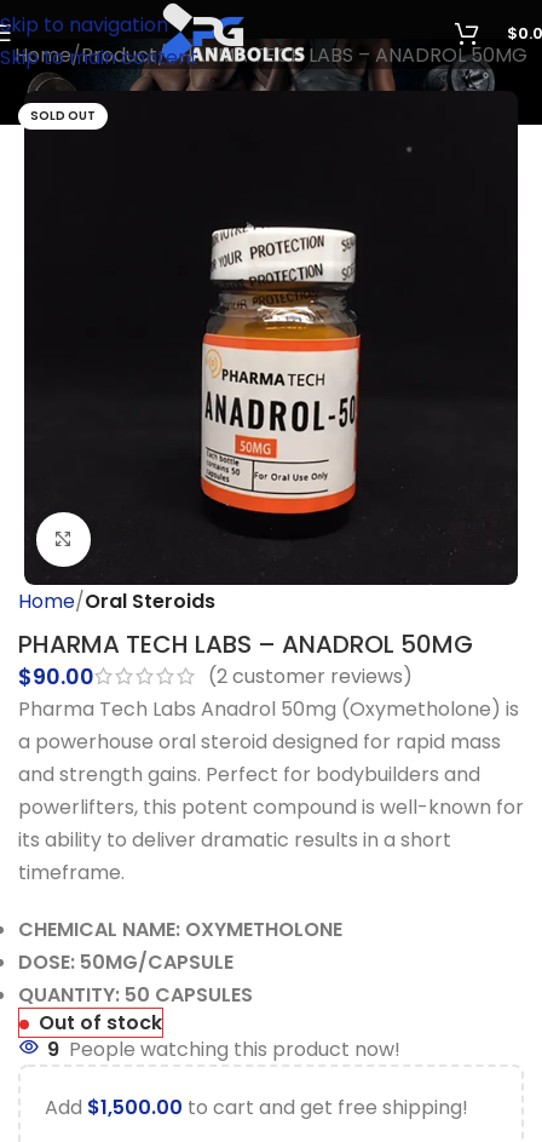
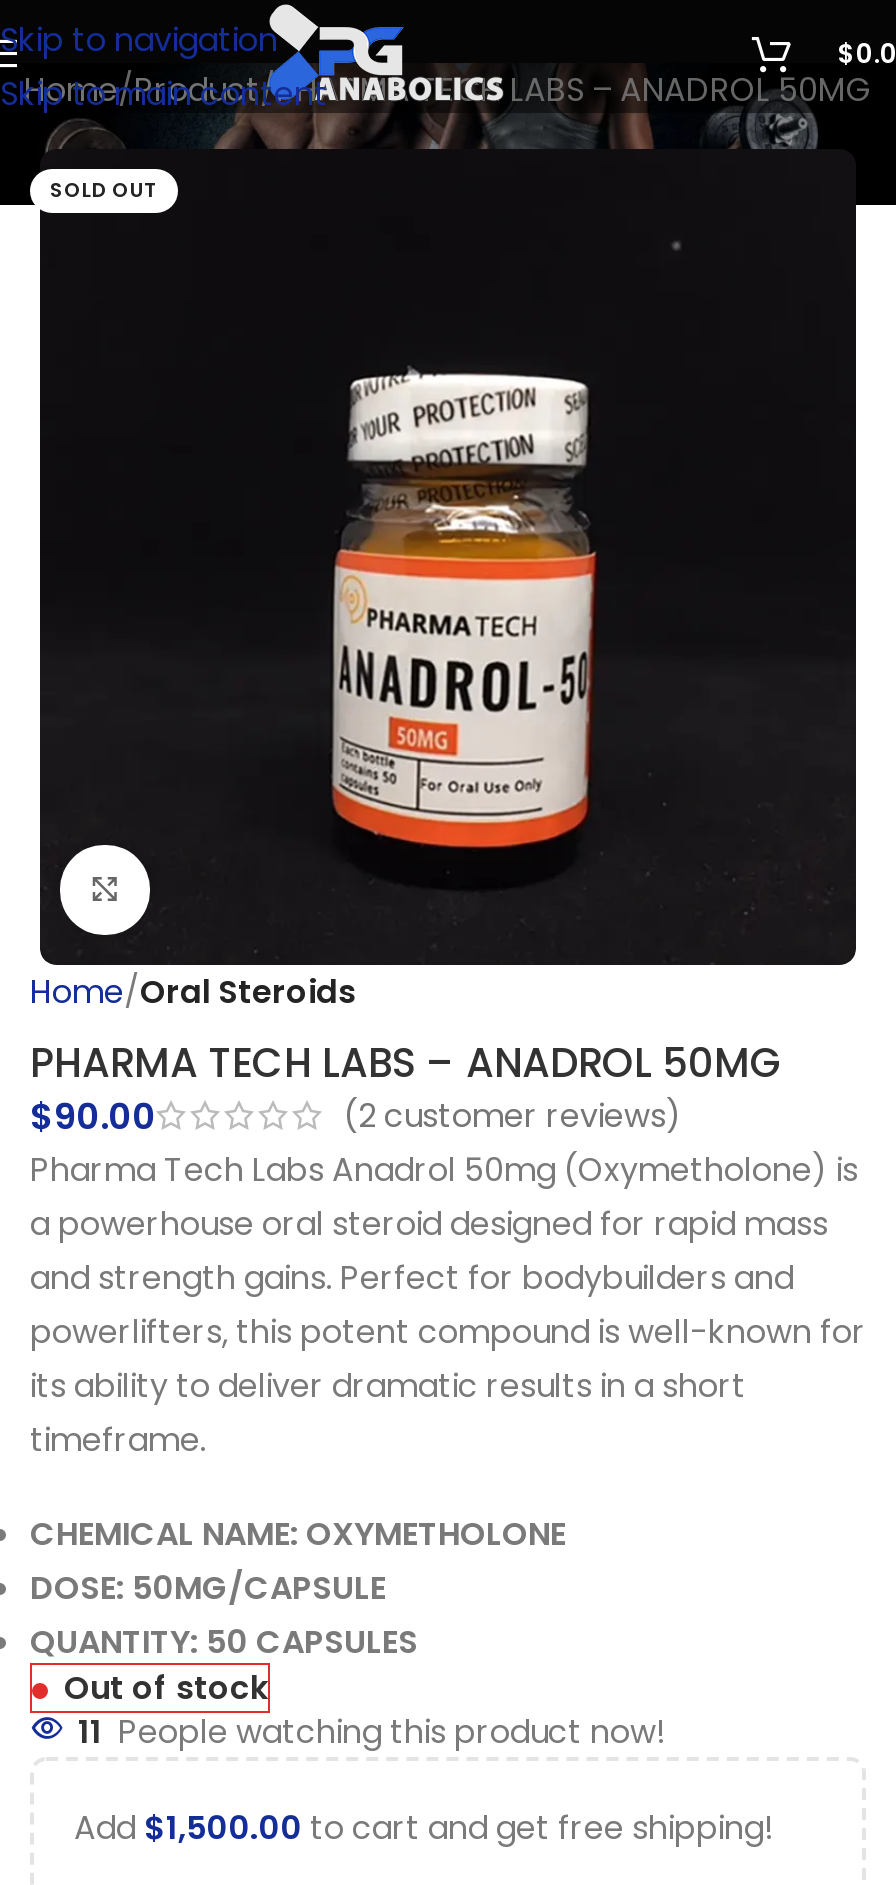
[47,1036,400,1064] 9 People watching this product now! -> [78,1710,666,1756] 11 People watching this product now!

